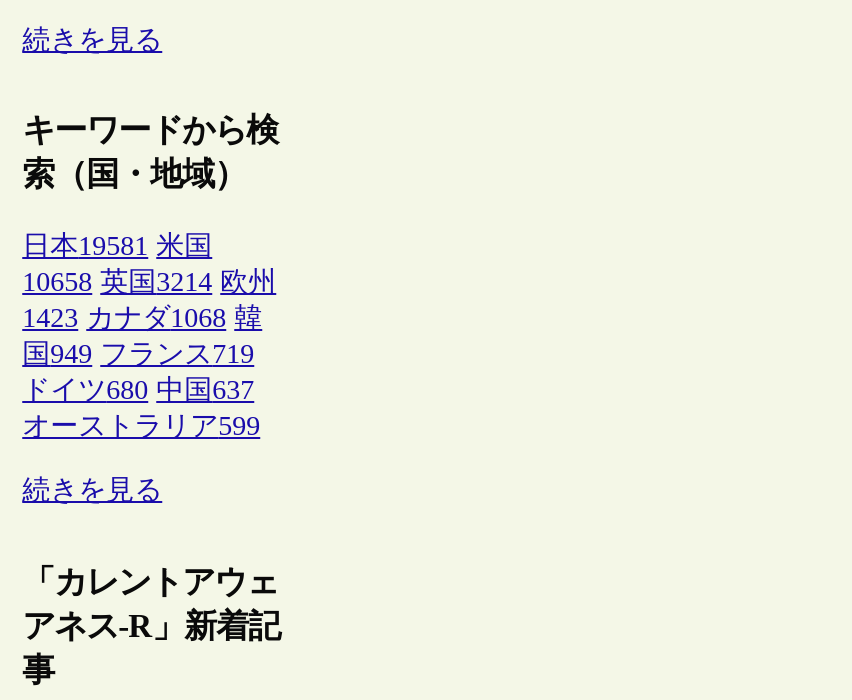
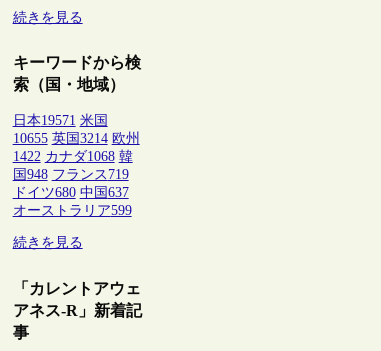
[22,232,212,262] 日本19581 米国 -> [13,113,108,128] 日本19571 米国
[22,268,276,298] 10658 英国3214 欧州 -> [13,131,140,146] 10655 英国3214 欧州
[22,304,262,334] 1423 カナダ1068 韓 -> [13,149,133,164] 1422 カナダ1068 韓
[22,340,254,370] 国949 フランス719 -> [13,167,129,182] 国948 フランス719

